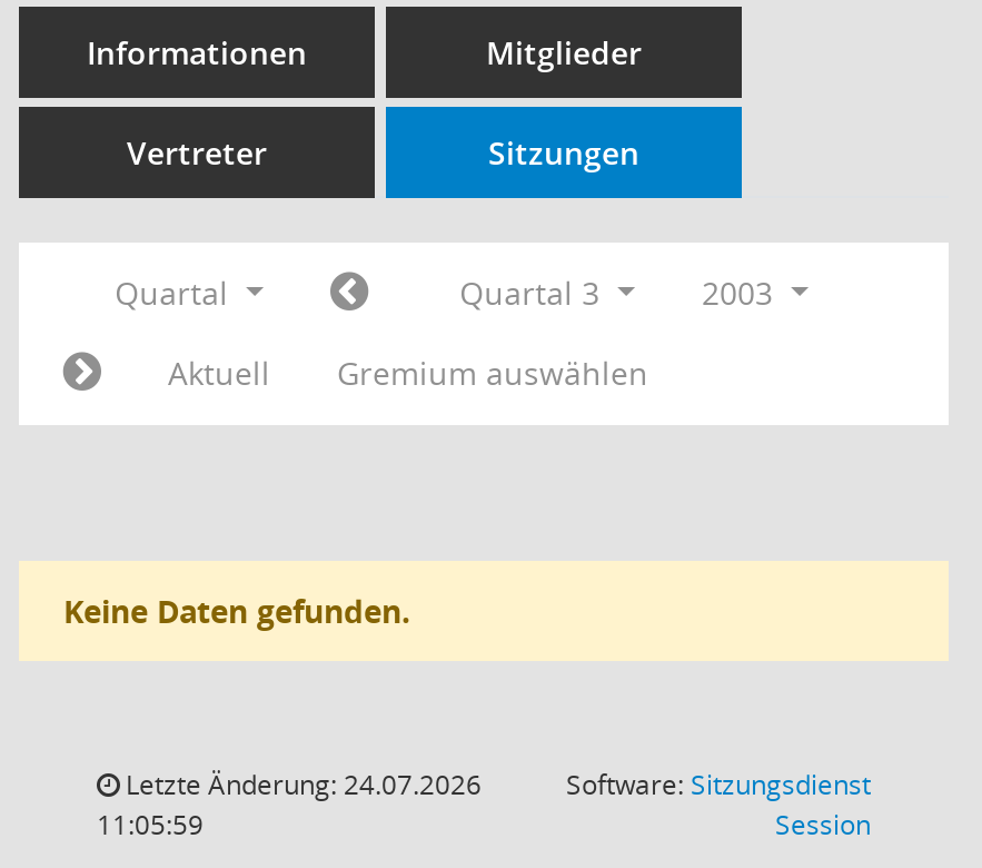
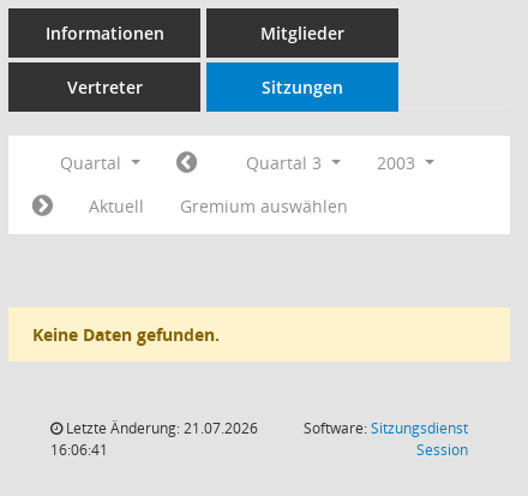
[119,766,482,803] Letzte Änderung: 24.07.2026 -> [62,418,258,438] Letzte Änderung: 21.07.2026
[97,806,204,844] 11:05:59 -> [50,440,108,460] 16:06:41

